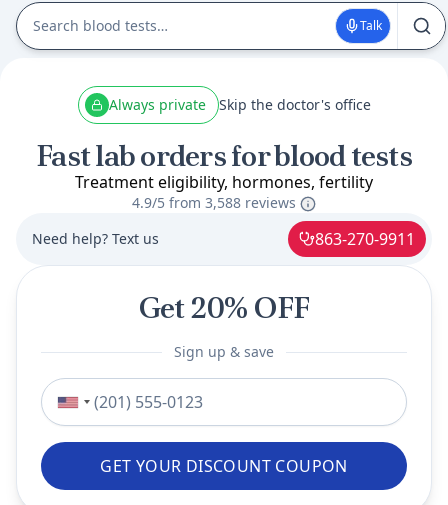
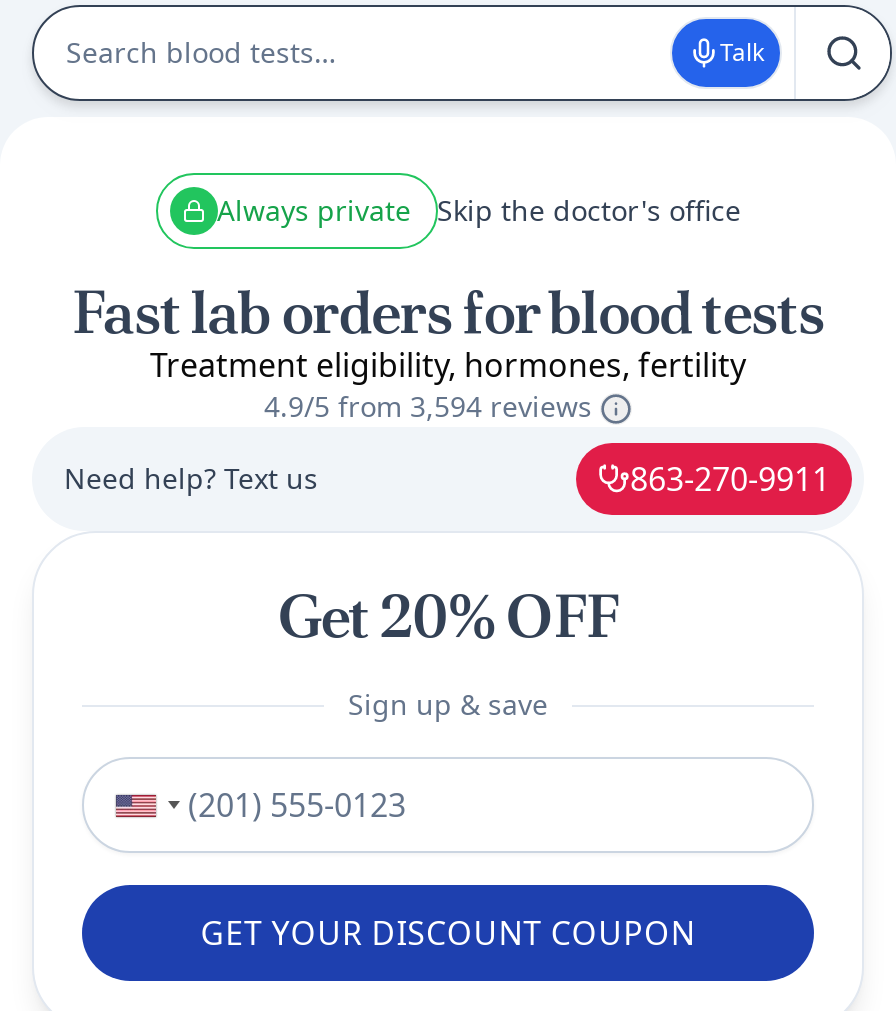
[132,193,300,212] 4.9/5 from 3,588 reviews -> [264,387,600,425] 4.9/5 from 3,594 reviews

